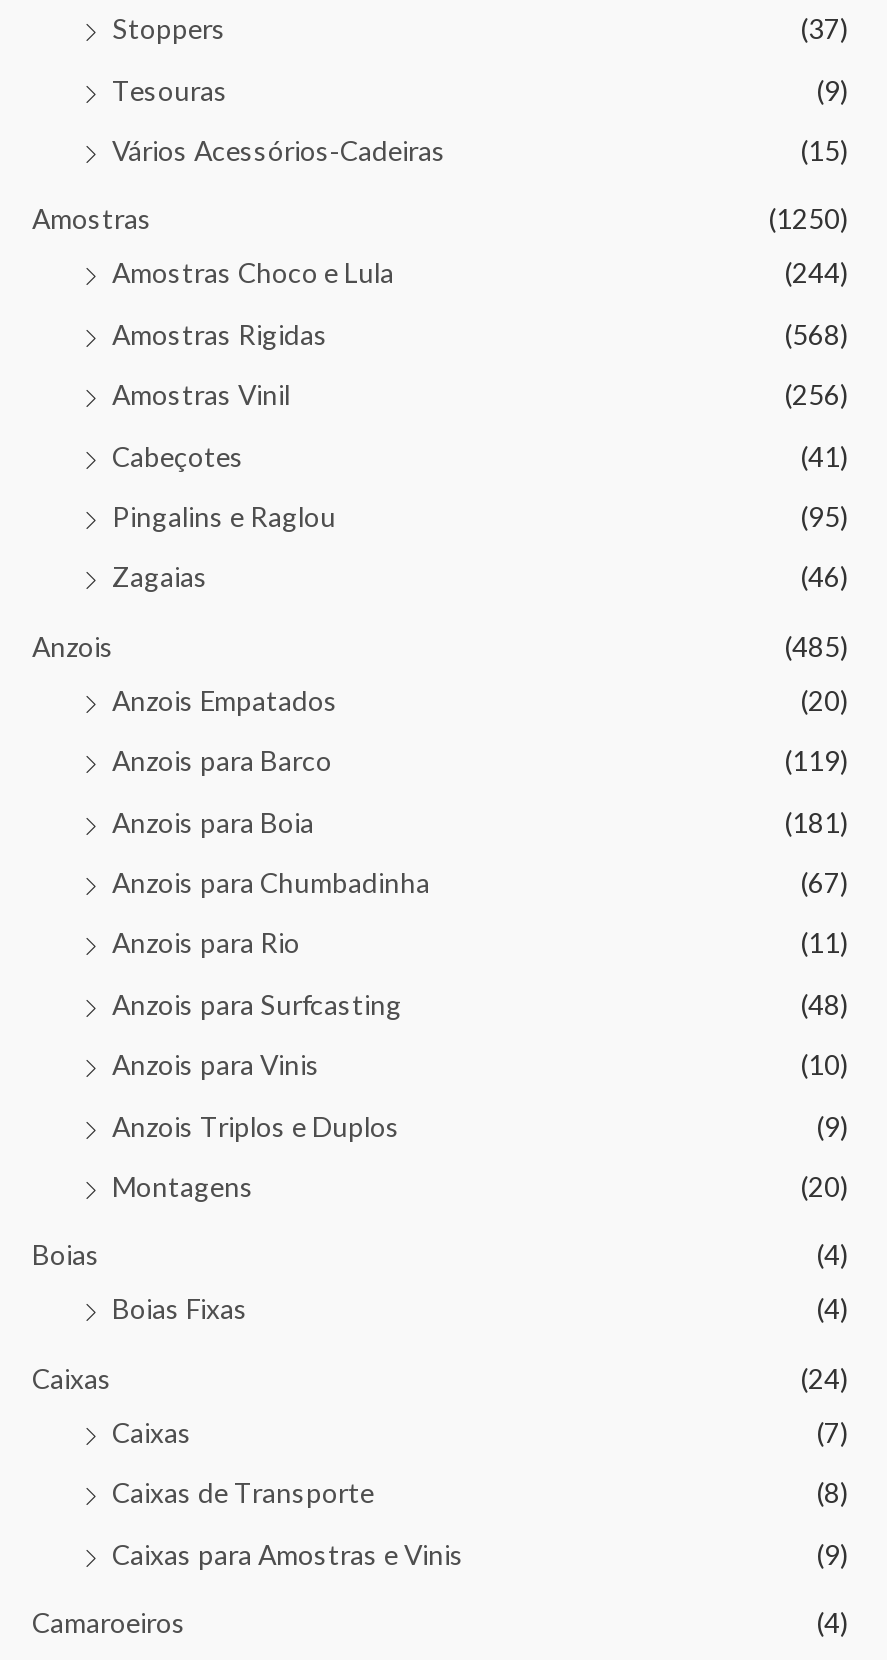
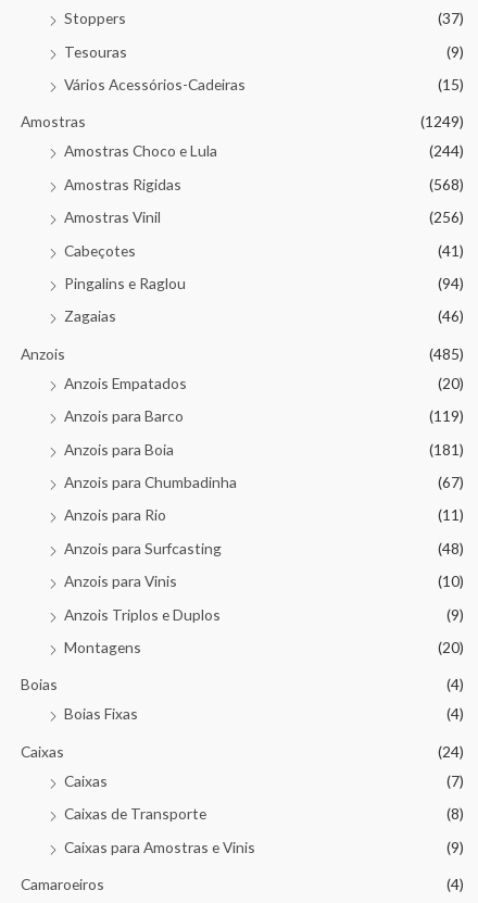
[768,202,848,236] (1250) -> [420,112,464,131] (1249)
[800,499,848,533] (95) -> [438,274,464,292] (94)

